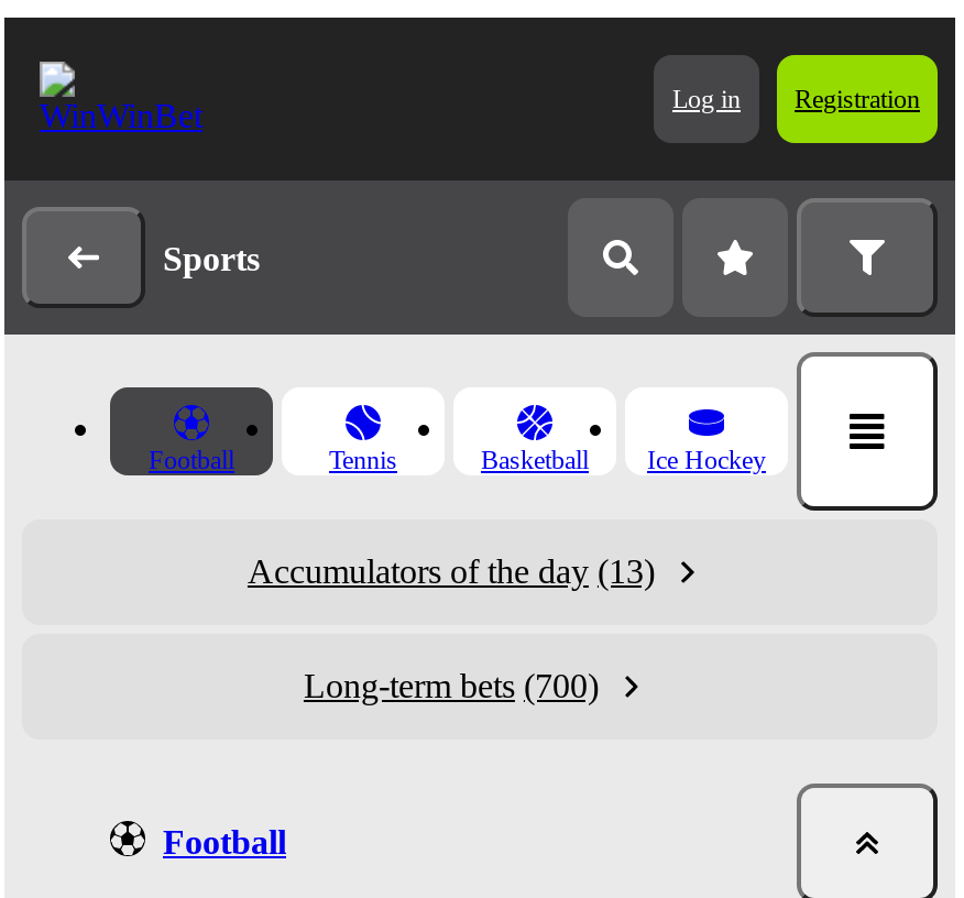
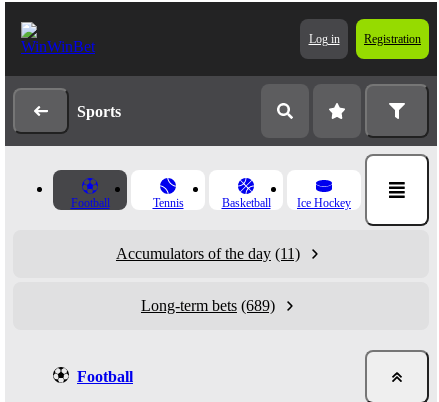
[248,552,655,590] Accumulators of the day (13) -> [116,245,300,262] Accumulators of the day (11)
[304,667,599,704] Long-term bets (700) -> [141,297,275,314] Long-term bets (689)

